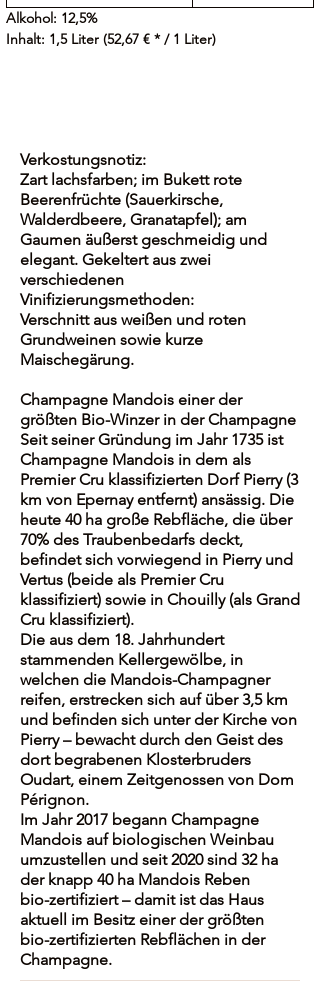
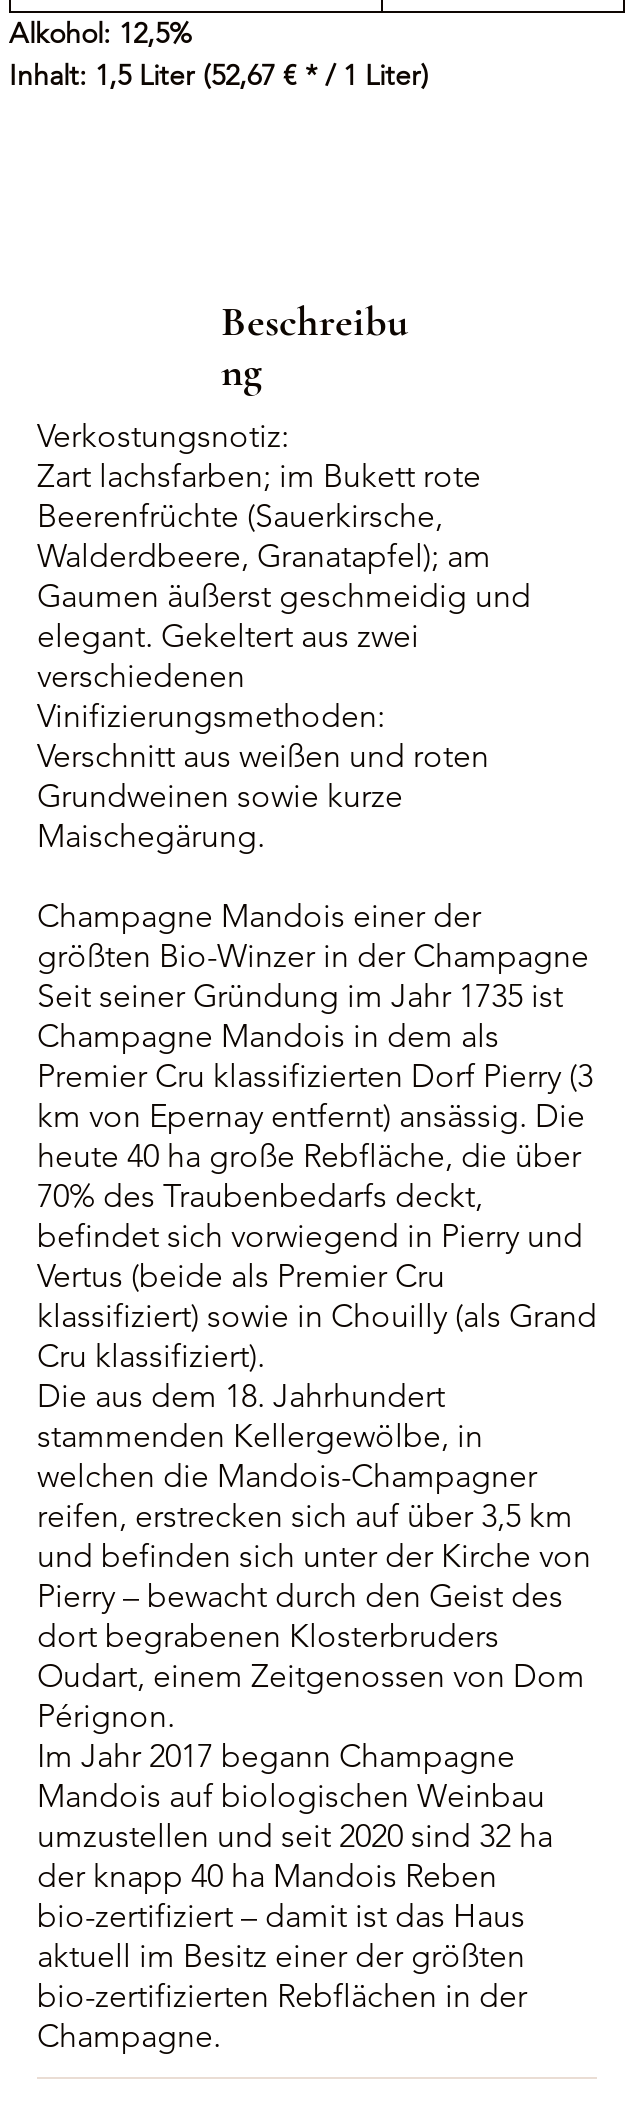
none -> [221,297,409,397] Beschreibu | ng

